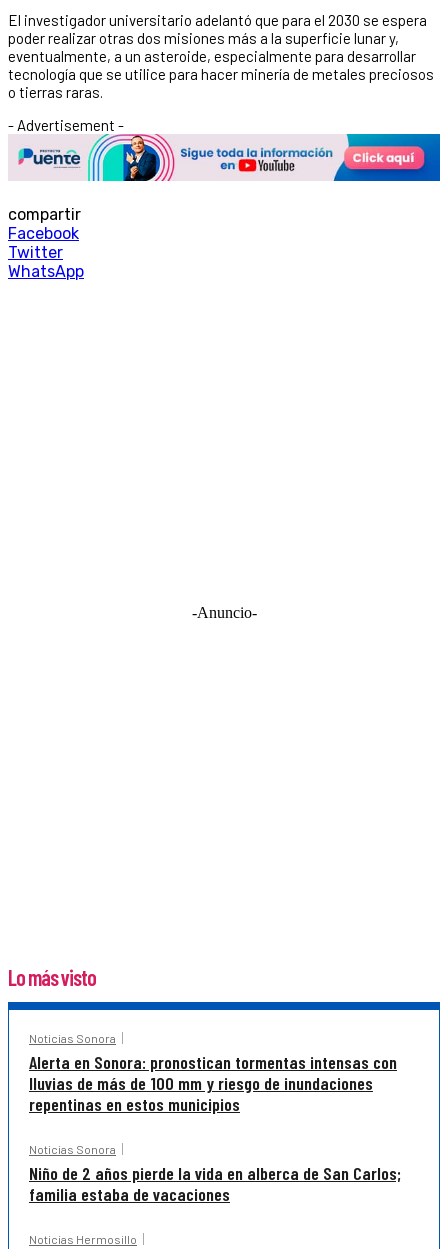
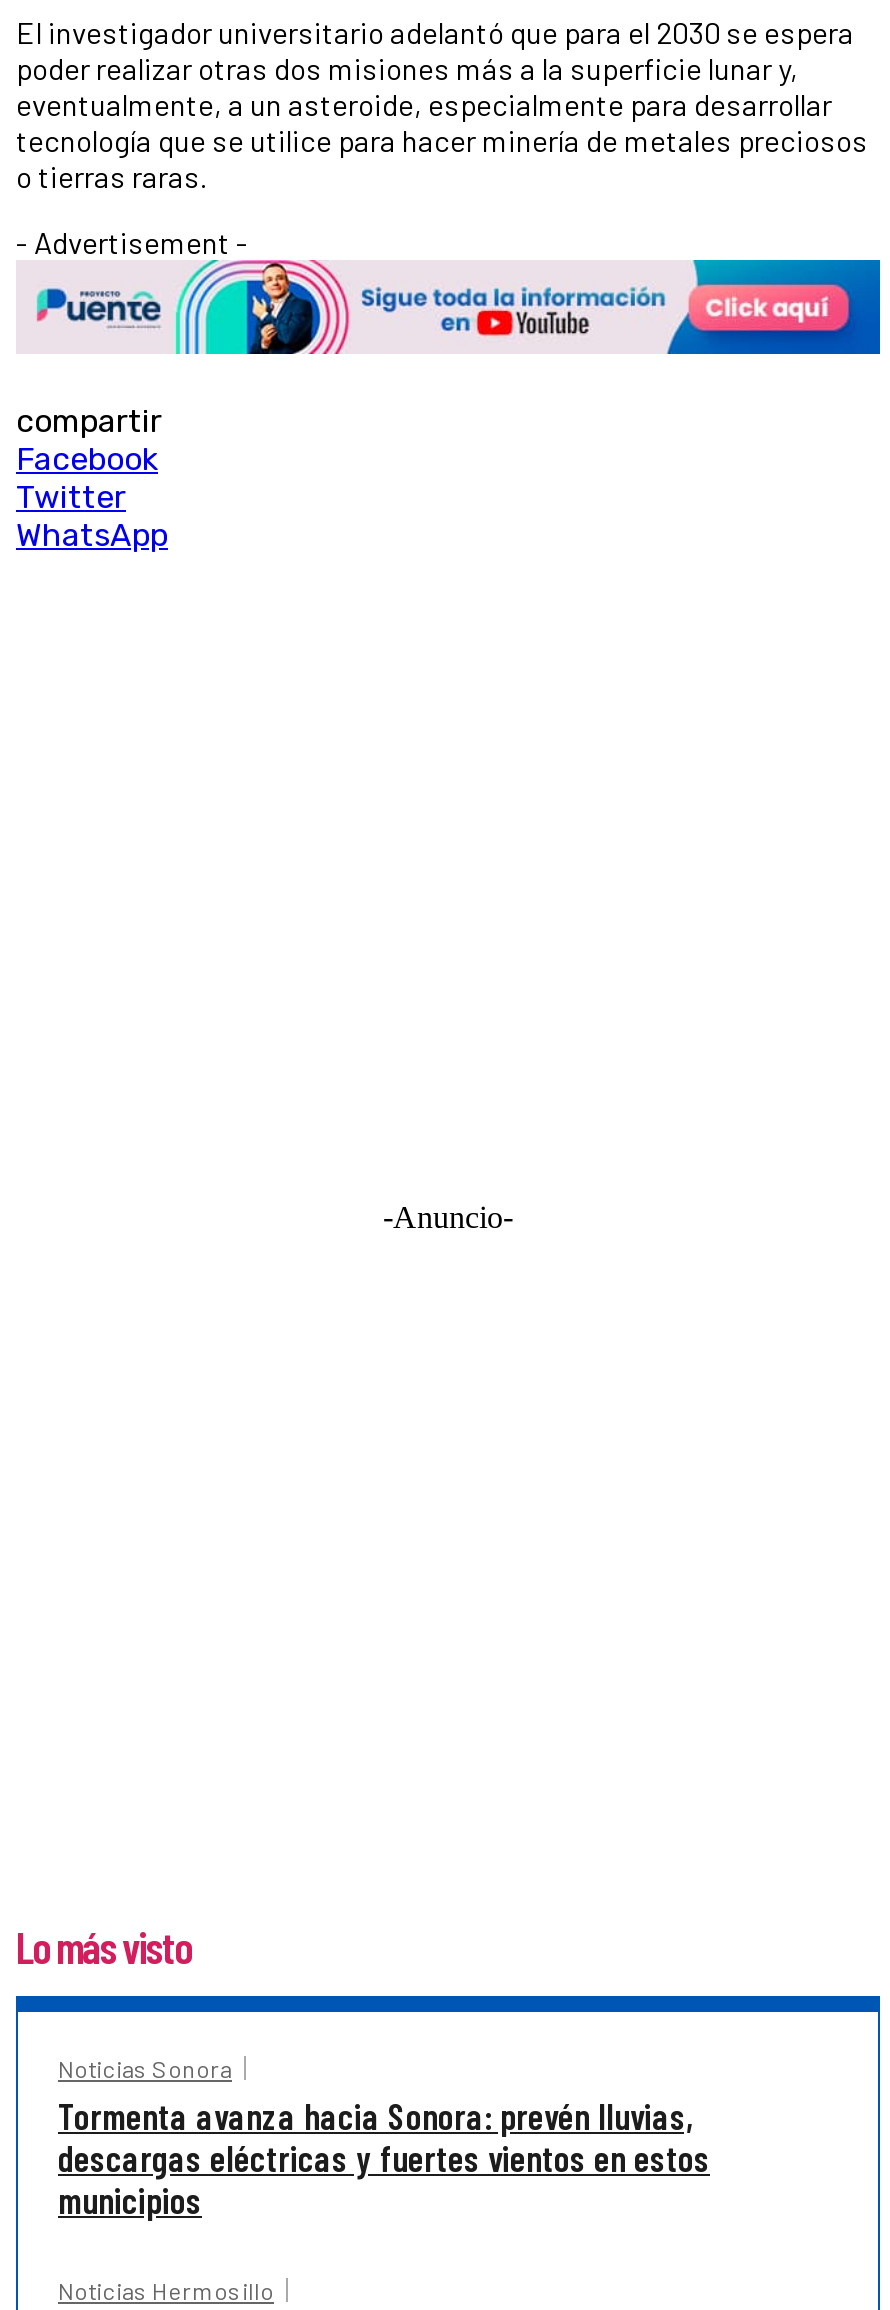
[29,1051,401,1205] Alerta en Sonora: pronostican tormentas intensas con | lluvias de más de 100 mm y riesgo de inundaciones | repentinas en estos municipios | Noticias Sonora | Niño de 2 años pierde la vida en alberca de San Carlos; | familia estaba de vacaciones -> [58,2094,710,2222] Tormenta avanza hacia Sonora: prevén lluvias, | descargas eléctricas y fuertes vientos en estos | municipios

